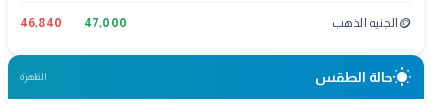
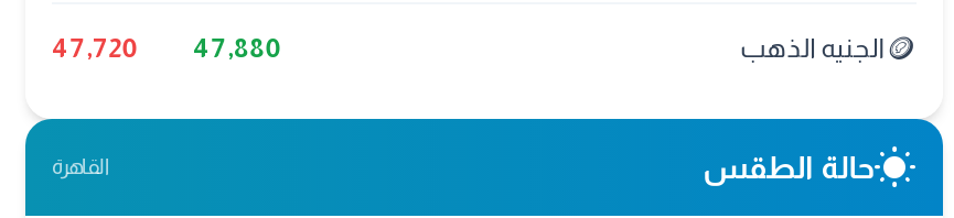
[20,16,62,30] 46,840 -> [52,32,140,63] 47,720
[84,16,127,30] 47,000 -> [193,32,283,63] 47,880

